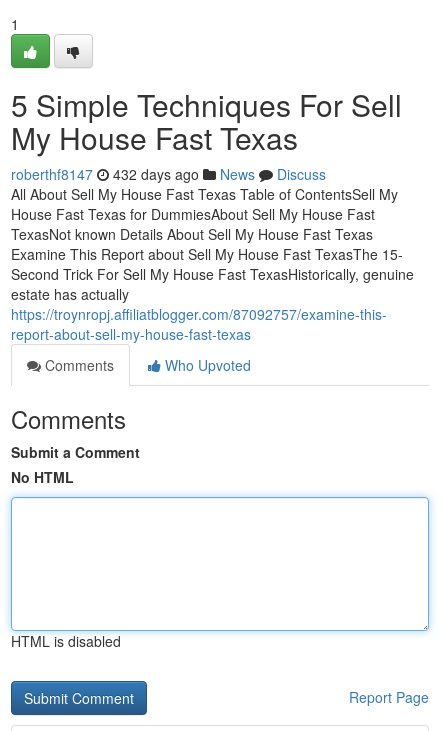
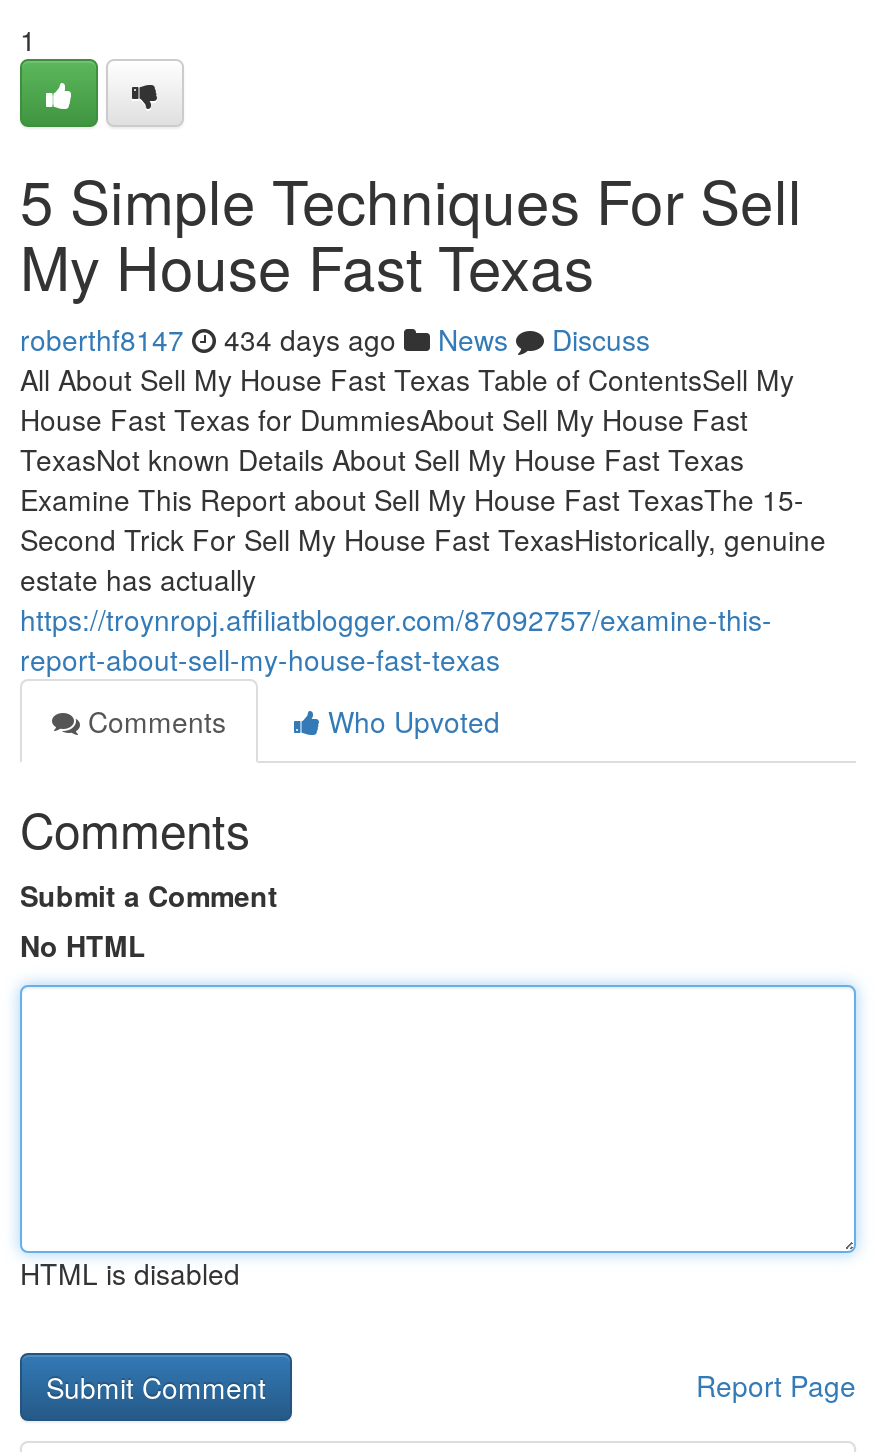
[11,164,326,184] roberthf8147 432 days ago News Discuss -> [20,319,650,359] roberthf8147 434 days ago News Discuss

